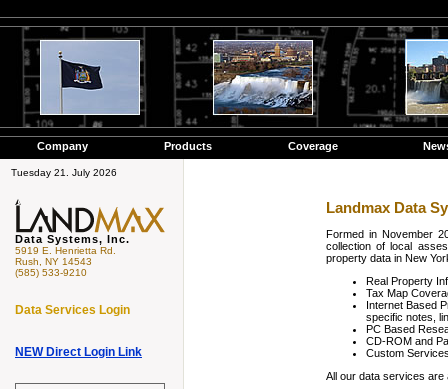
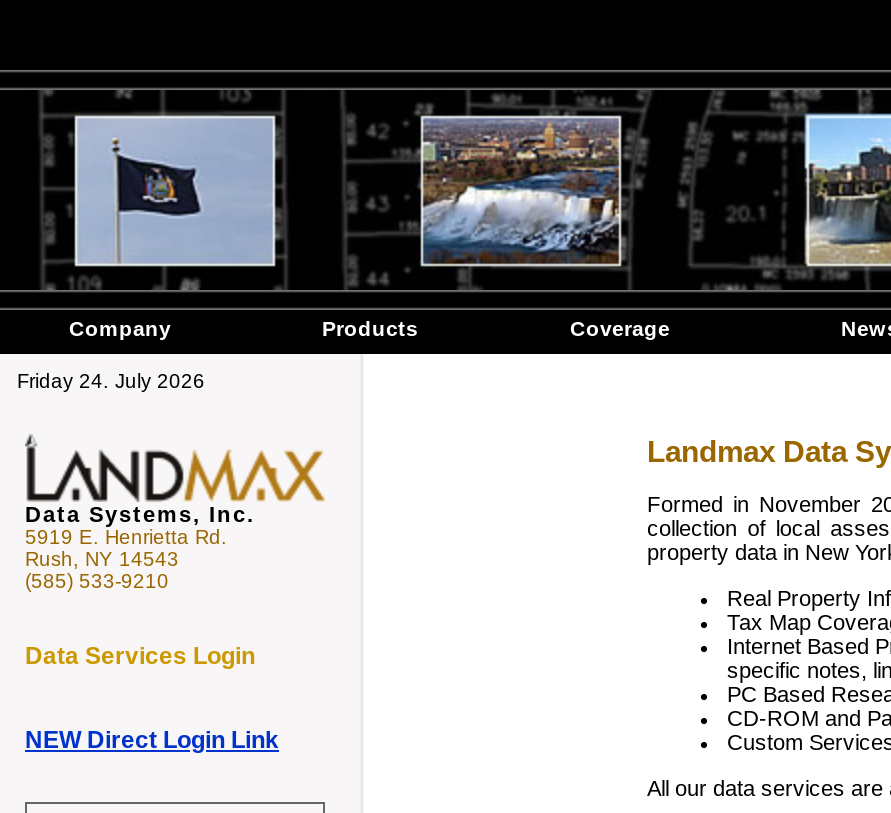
[11,167,117,178] Tuesday 21. July 2026 -> [17,370,205,392] Friday 24. July 2026

